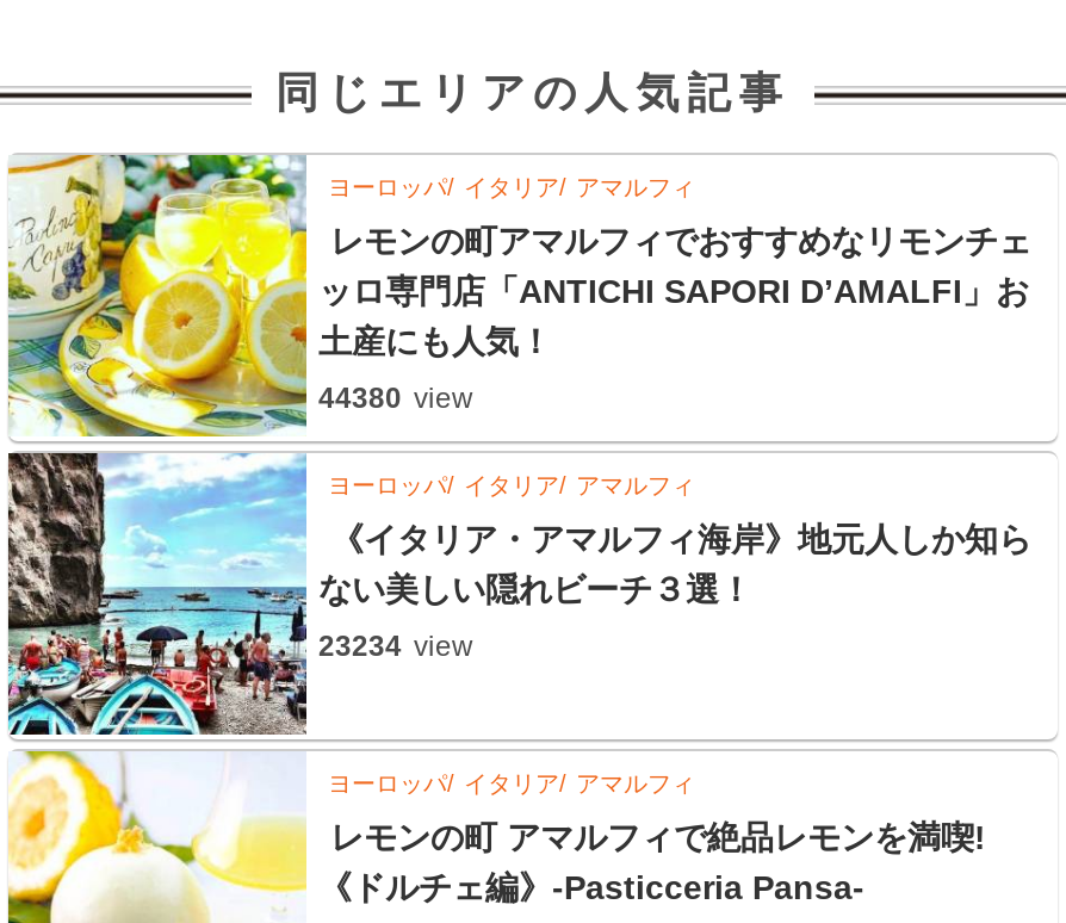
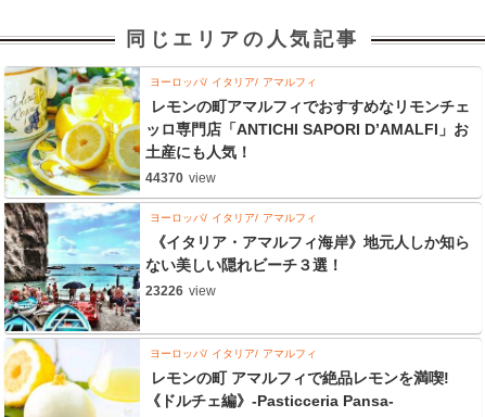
[318,382,473,415] 44380 view -> [145,170,216,186] 44370 view
[318,630,473,663] 23234 view -> [145,283,216,299] 23226 view

